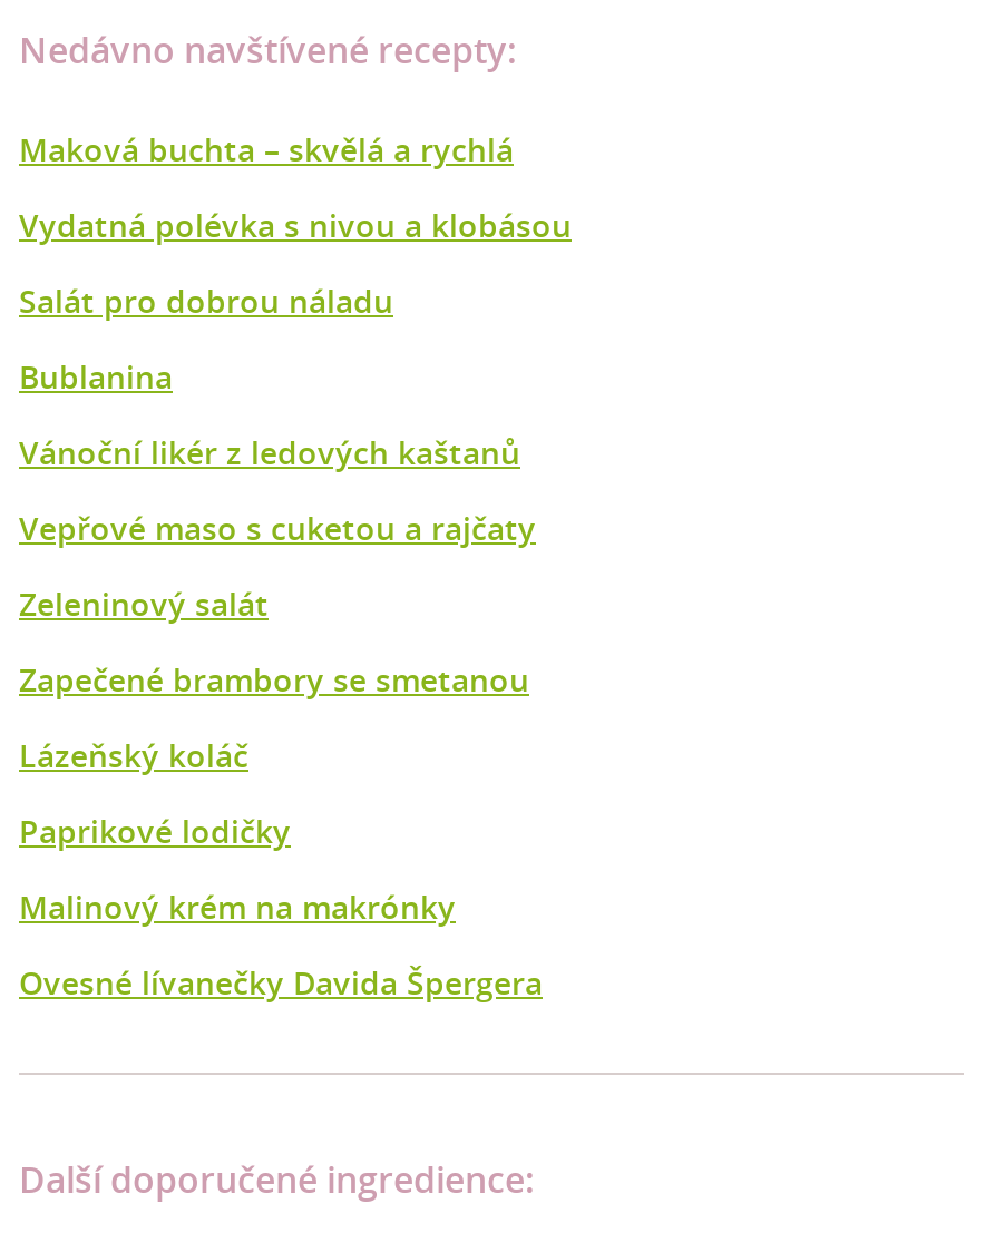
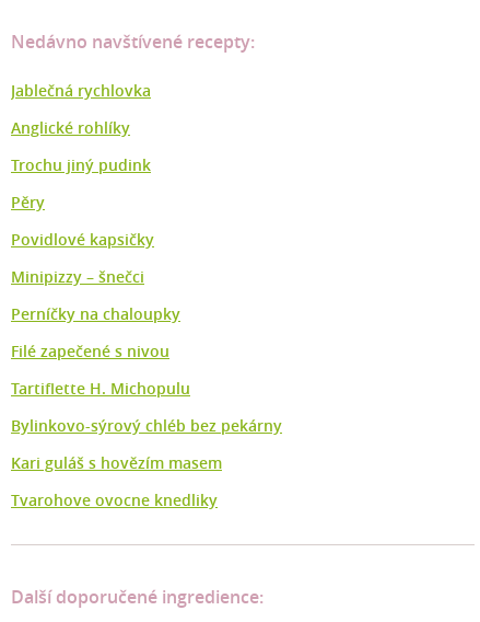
[19,128,514,170] Maková buchta – skvělá a rychlá -> [11,80,151,101] Jablečná rychlovka
[19,203,572,246] Vydatná polévka s nivou a klobásou -> [11,117,130,138] Anglické rohlíky
[19,279,393,321] Salát pro dobrou náladu -> [11,154,151,175] Trochu jiný pudink
[19,355,173,397] Bublanina -> [11,191,45,212] Pěry
[19,431,520,473] Vánoční likér z ledových kaštanů -> [11,229,154,249] Povidlové kapsičky
[19,506,536,549] Vepřové maso s cuketou a rajčaty -> [11,266,144,287] Minipizzy – šnečci
[19,582,269,624] Zeleninový salát -> [11,303,180,324] Perníčky na chaloupky
[19,658,529,700] Zapečené brambory se smetanou -> [11,340,169,361] Filé zapečené s nivou
[19,734,248,776] Lázeňský koláč -> [11,378,190,398] Tartiflette H. Michopulu
[19,809,291,852] Paprikové lodičky -> [11,415,282,436] Bylinkovo-sýrový chléb bez pekárny
[19,885,456,927] Malinový krém na makrónky -> [11,452,222,473] Kari guláš s hovězím masem
[19,961,543,1003] Ovesné lívanečky Davida Špergera -> [11,489,218,510] Tvarohove ovocne knedliky

